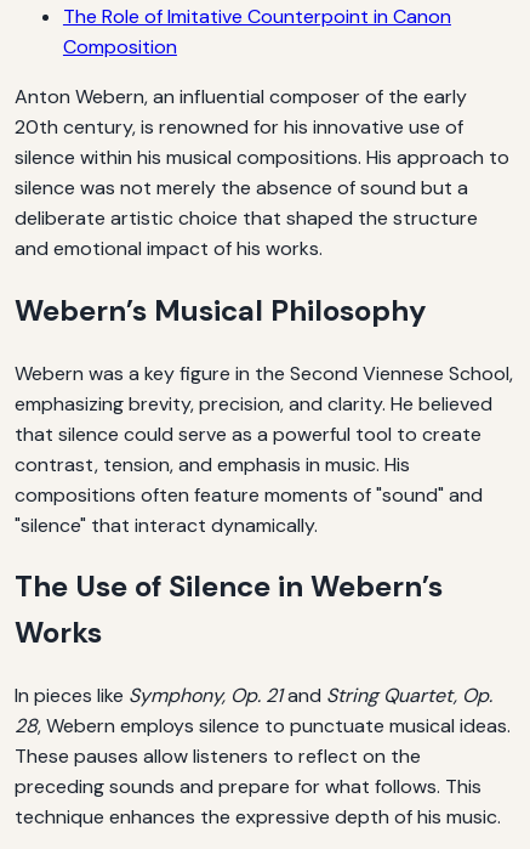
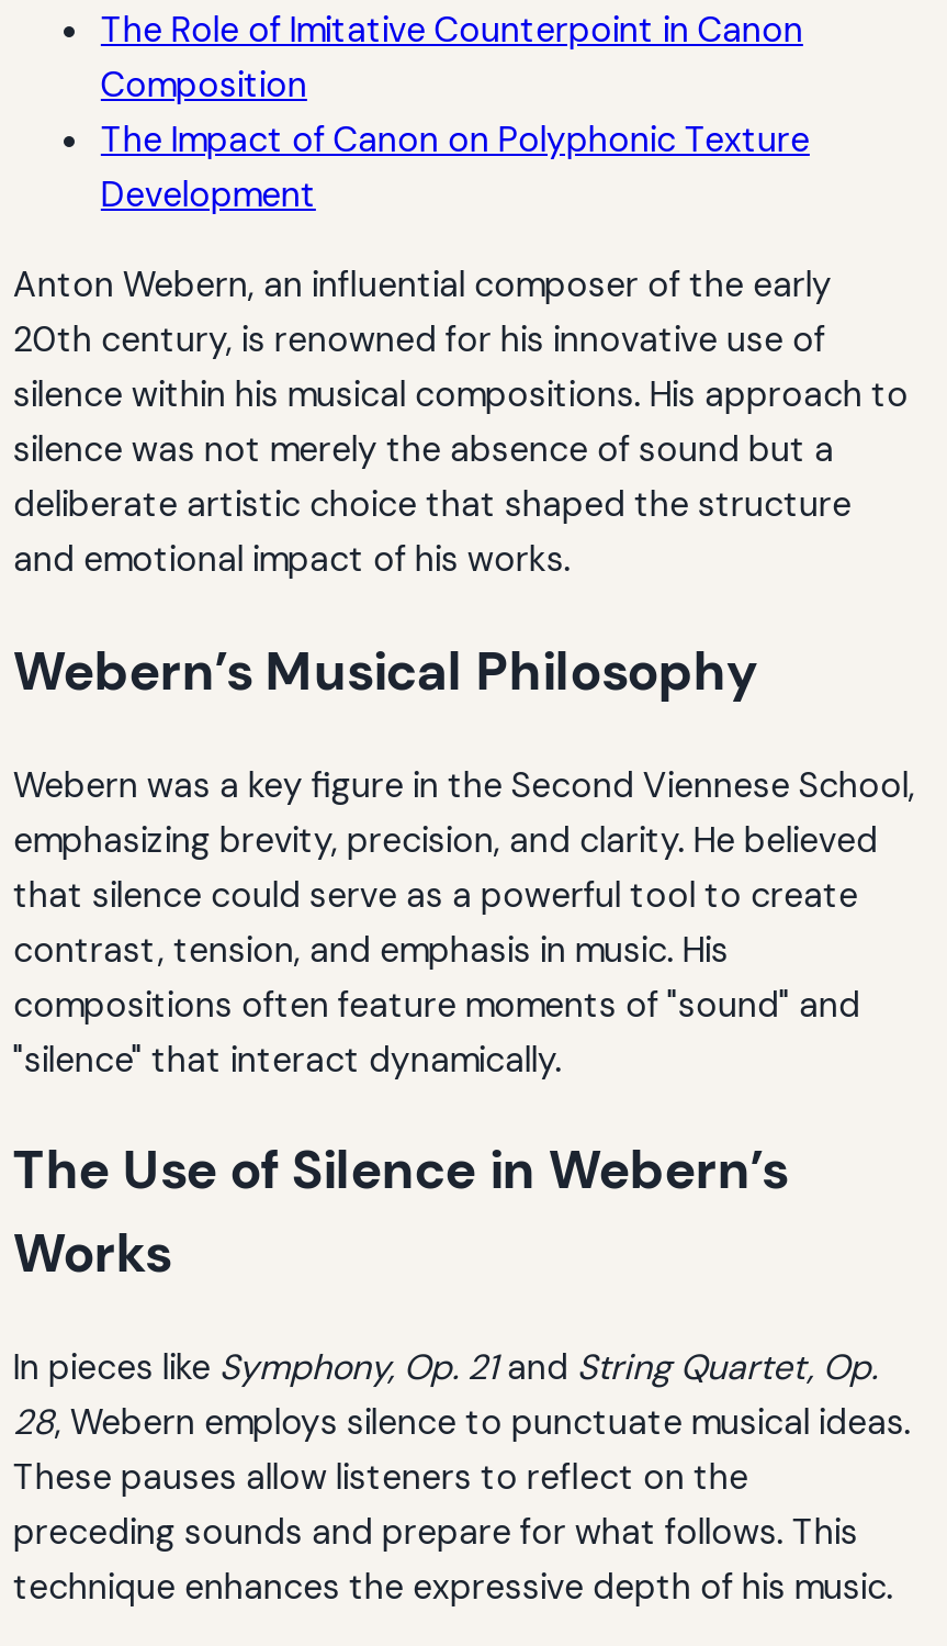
none -> [101,116,810,217] The Impact of Canon on Polyphonic Texture | Development

